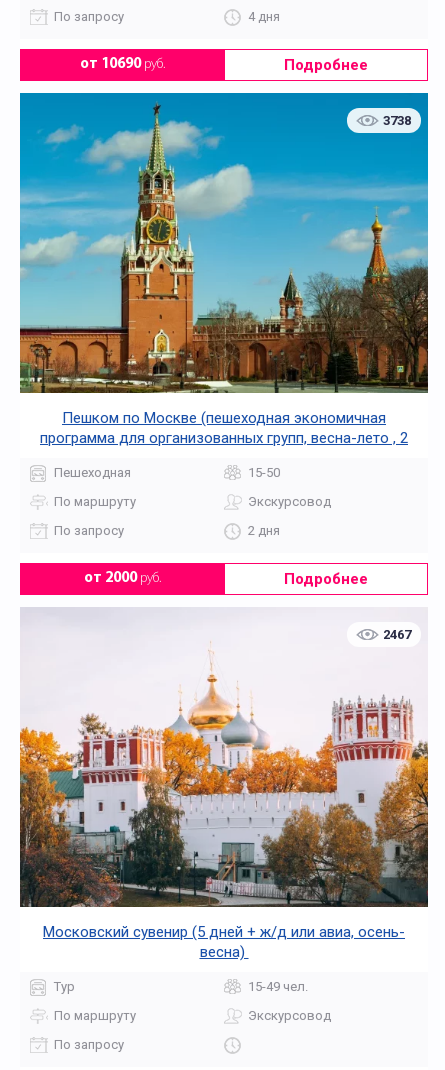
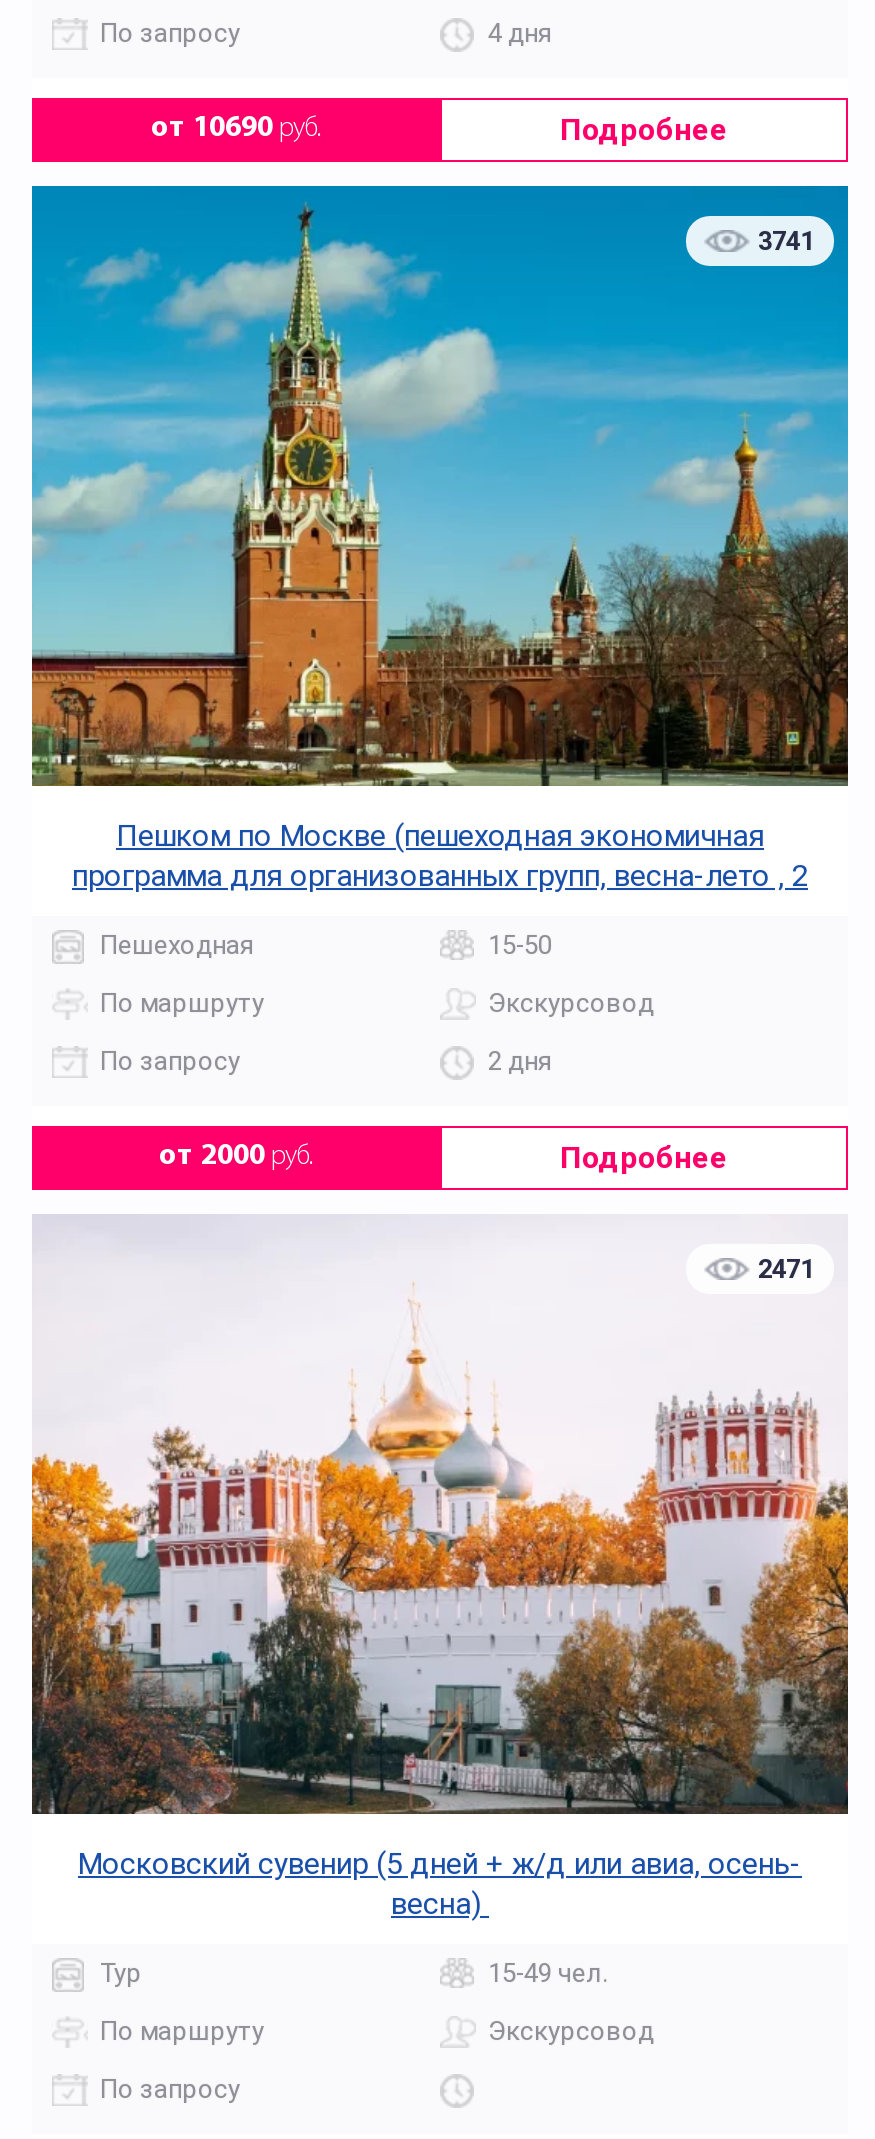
[383,113,411,128] 3738 -> [758,226,814,256] 3741
[383,627,411,642] 2467 -> [758,1254,814,1284] 2471

